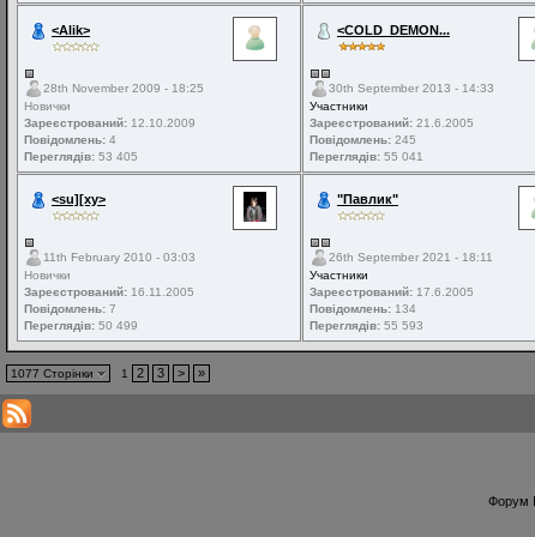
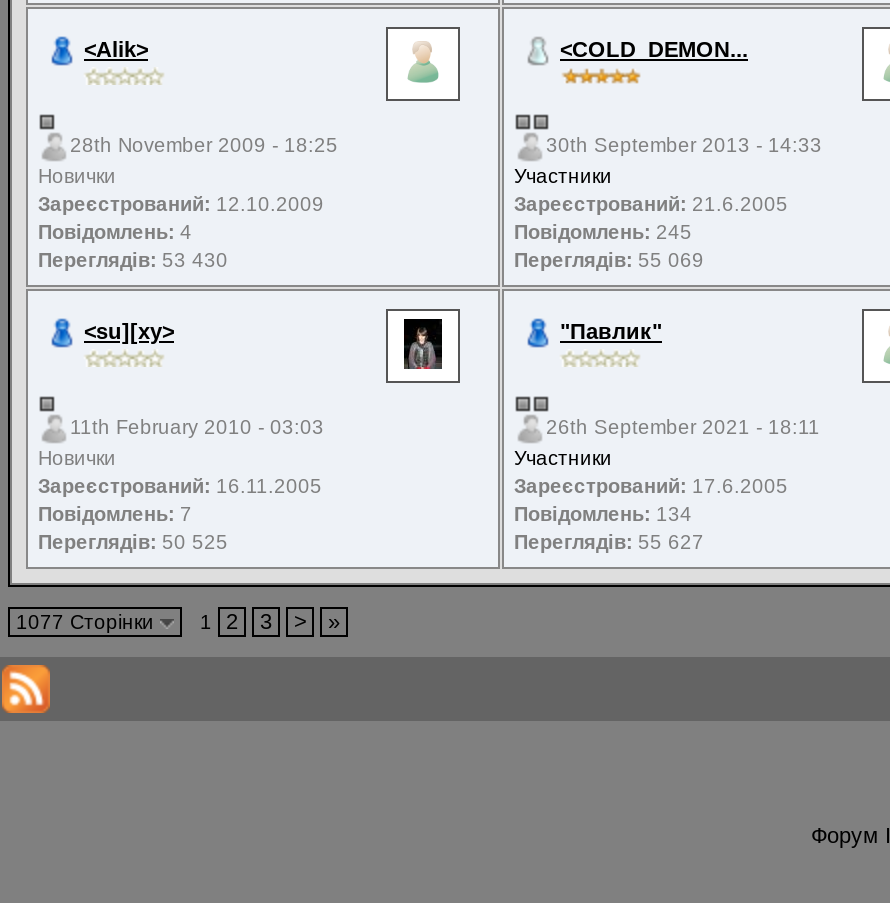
[24,150,138,163] Переглядів: 53 405 -> [38,249,228,271] Переглядів: 53 430
[309,150,423,163] Переглядів: 55 041 -> [514,249,704,271] Переглядів: 55 069
[24,319,138,332] Переглядів: 50 499 -> [38,531,228,553] Переглядів: 50 525
[309,319,423,332] Переглядів: 55 593 -> [514,531,704,553] Переглядів: 55 627

